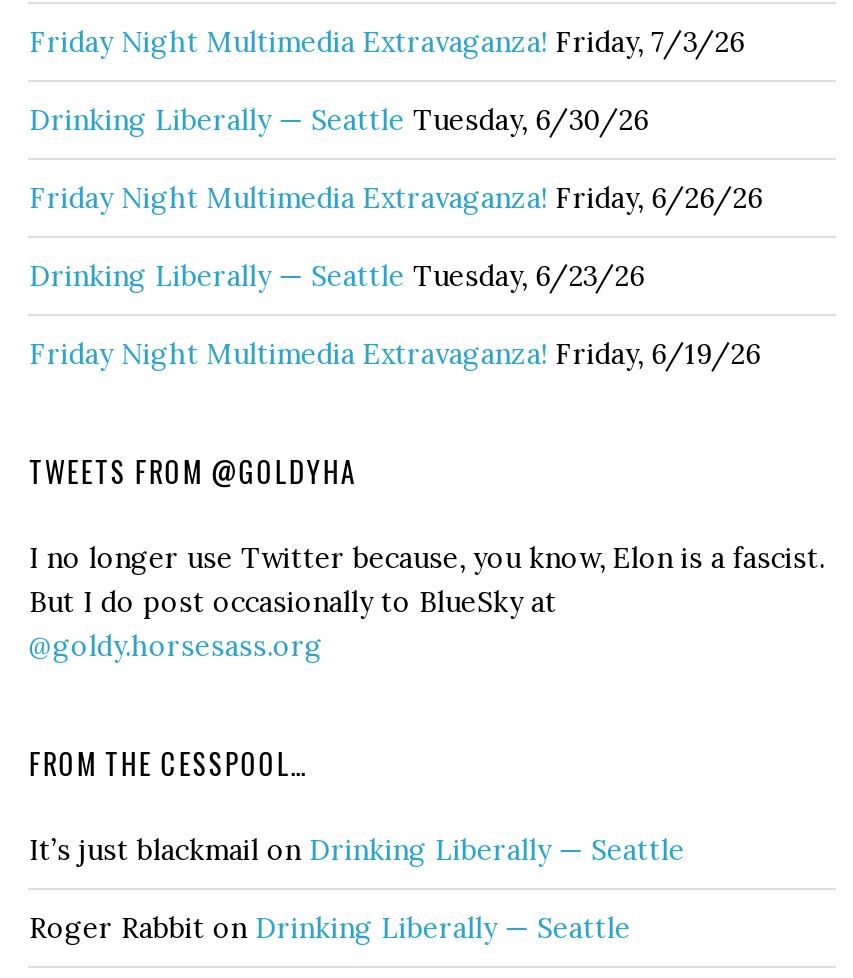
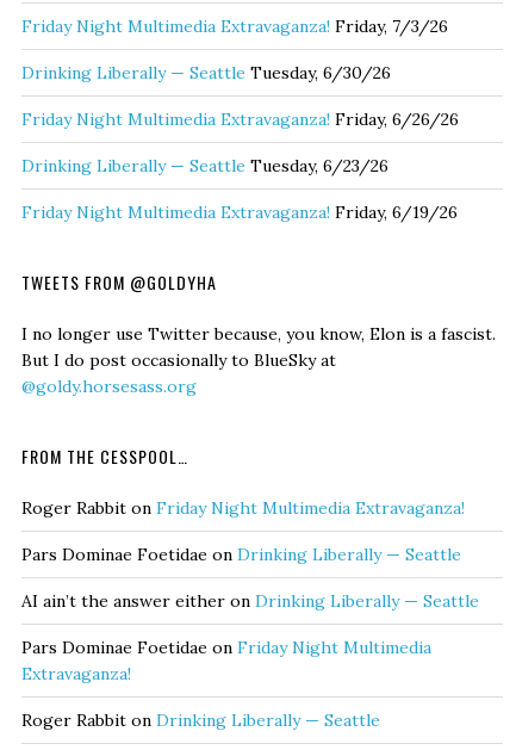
[29,832,685,868] It’s just blackmail on Drinking Liberally — Seattle -> [22,497,480,684] Roger Rabbit on Friday Night Multimedia Extravaganza! | Pars Dominae Foetidae on Drinking Liberally — Seattle | AI ain’t the answer either on Drinking Liberally — Seattle | Pars Dominae Foetidae on Friday Night Multimedia | Extravaganza!

